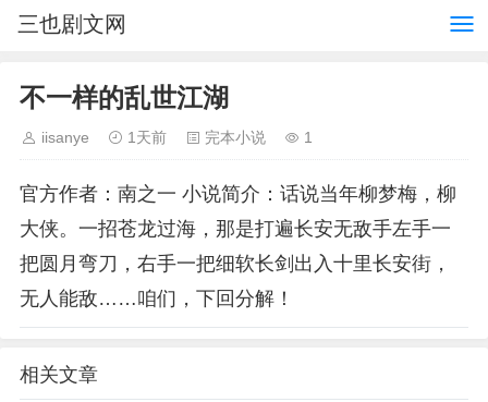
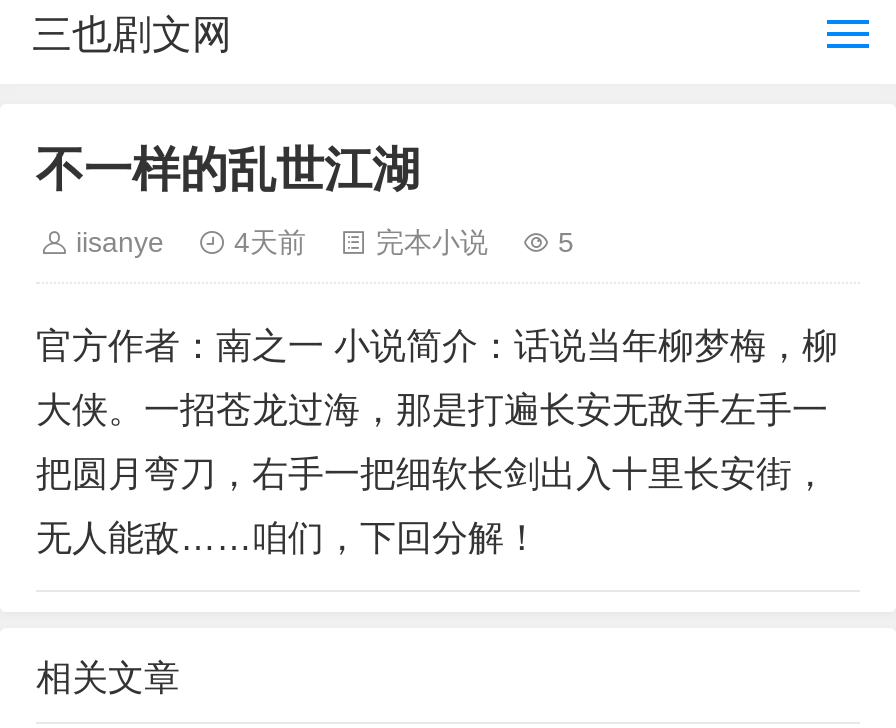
[127,129,167,146] 1天前 -> [234,226,306,258] 4天前
[304,129,313,146] 1 -> [558,226,574,258] 5

